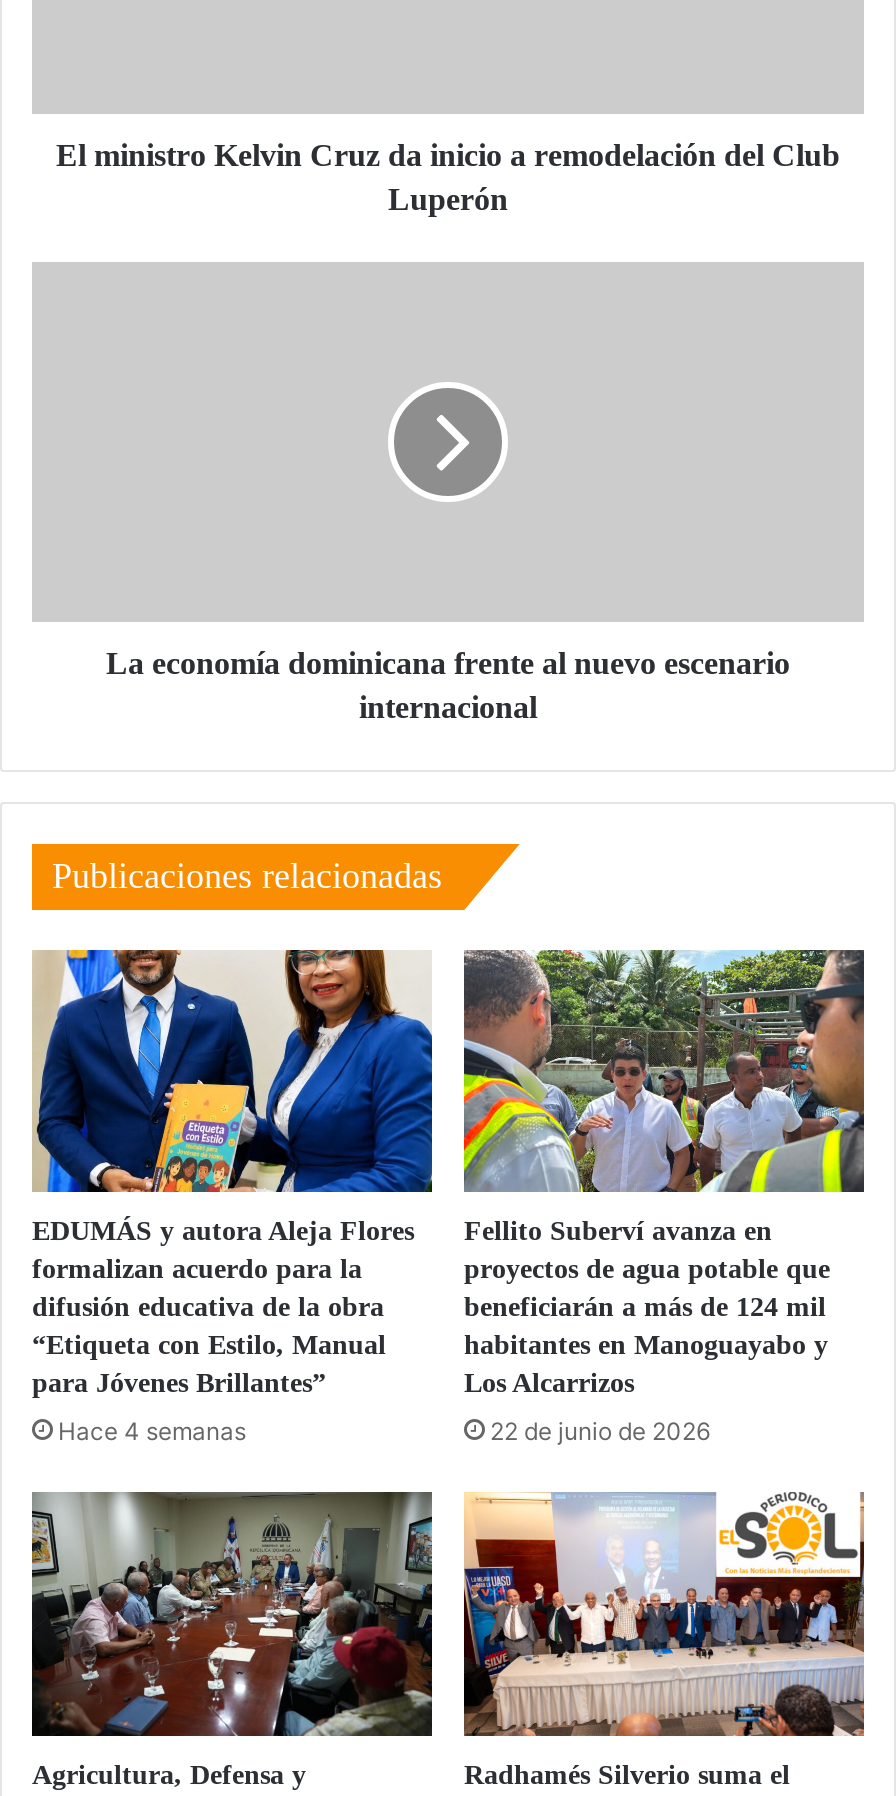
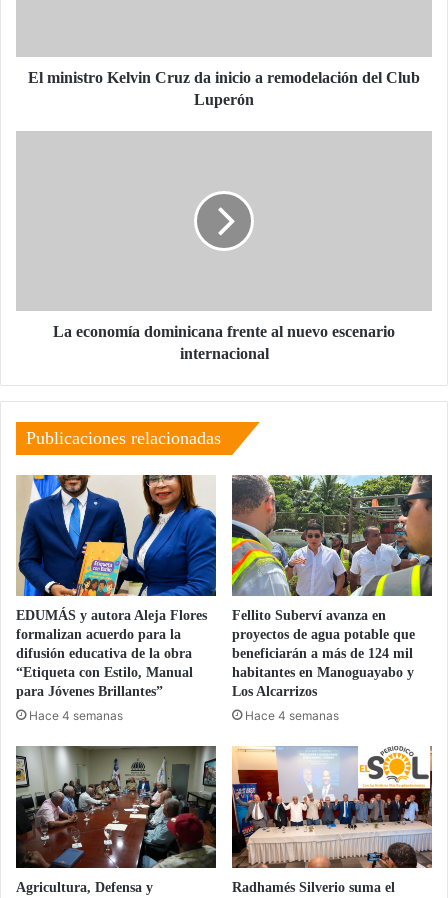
[490,1417,710,1447] 22 de junio de 2026 -> [245,708,339,723] Hace 4 semanas

